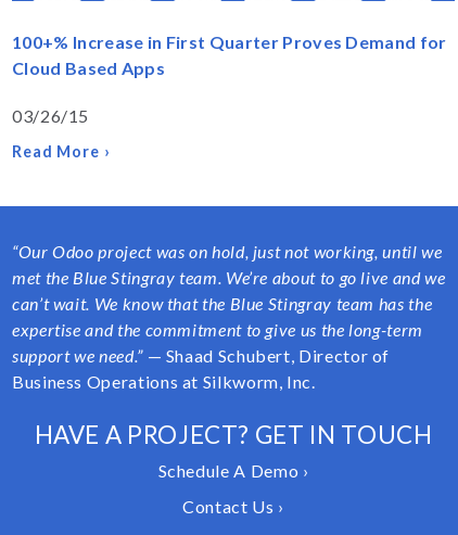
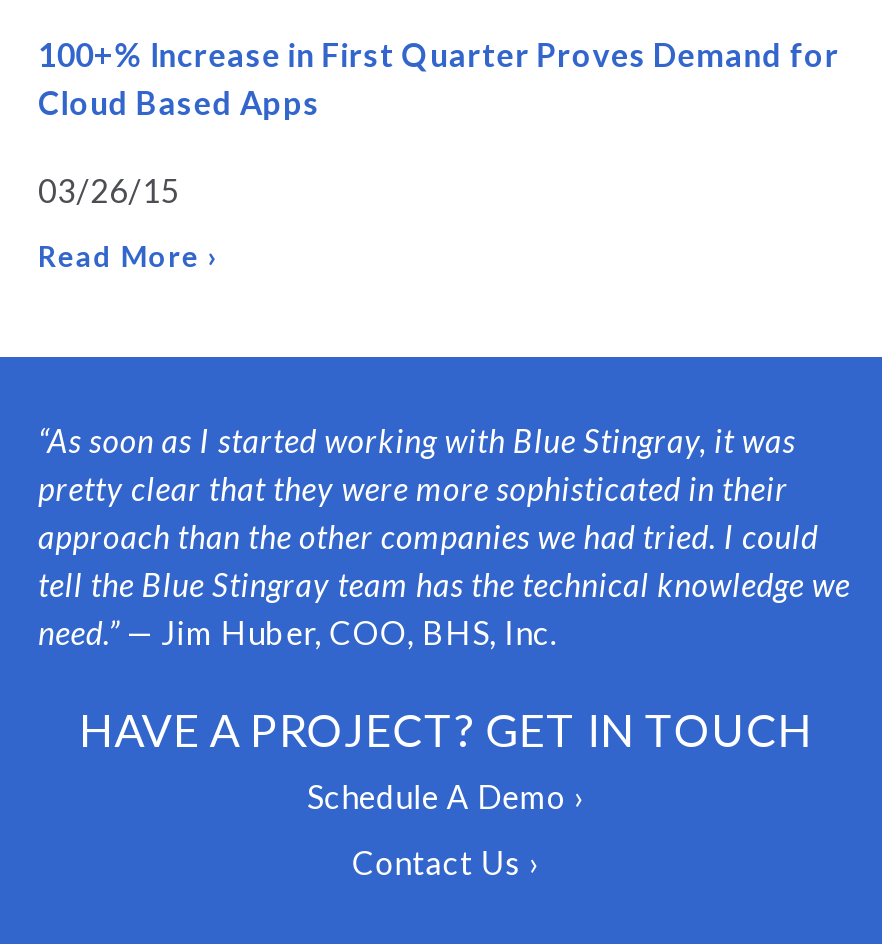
[12,241,446,392] “Our Odoo project was on hold, just not working, until we | met the Blue Stingray team. We’re about to go live and we | can’t wait. We know that the Blue Stingray team has the | expertise and the commitment to give us the long-term | support we need.” — Shaad Schubert, Director of | Business Operations at Silkworm, Inc. -> [38,422,850,652] “As soon as I started working with Blue Stingray, it was | pretty clear that they were more sophisticated in their | approach than the other companies we had tried. I could | tell the Blue Stingray team has the technical knowledge we | need.” — Jim Huber, COO, BHS, Inc.

